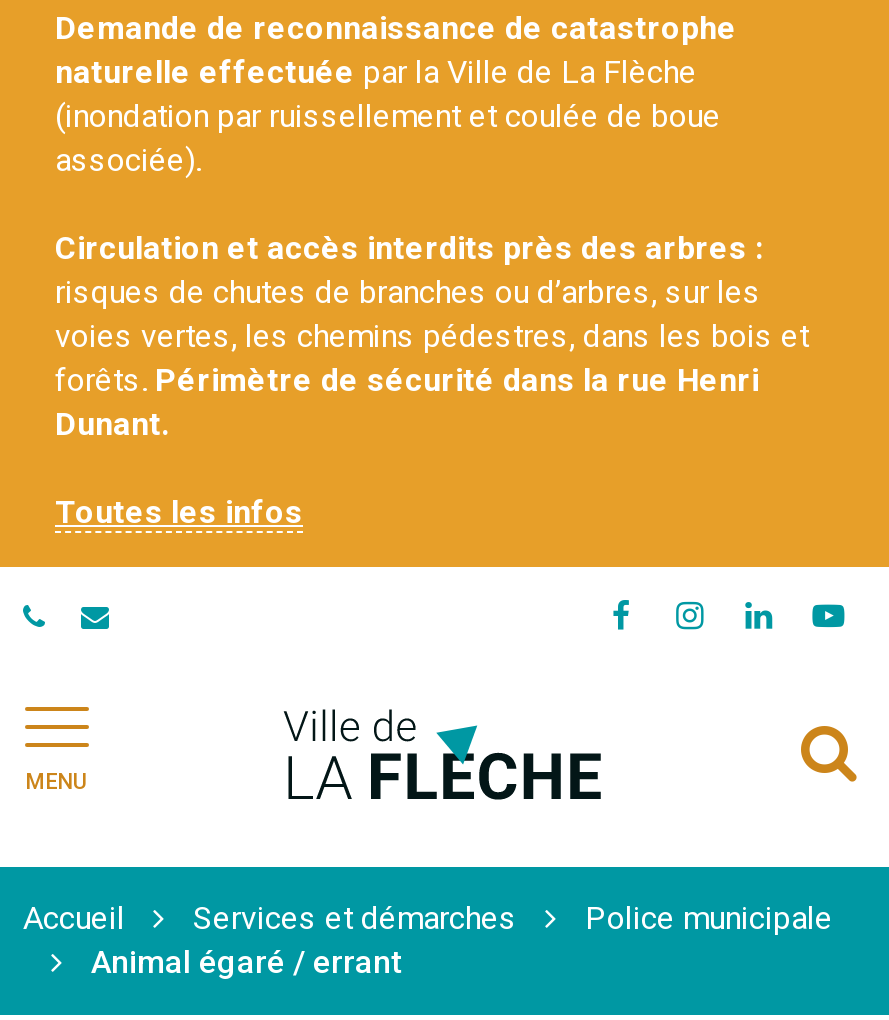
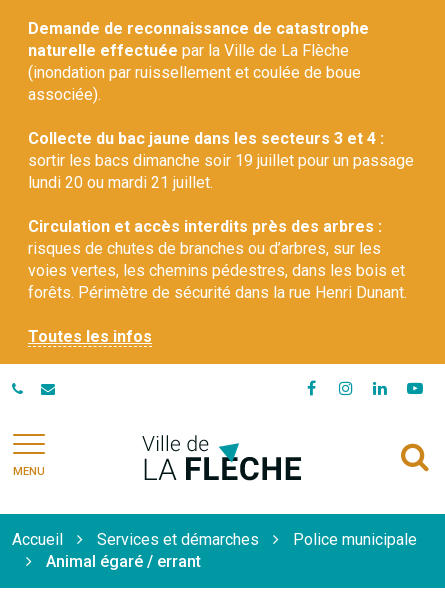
none -> [28,129,414,192] Collecte du bac jaune dans les secteurs 3 et 4 : | sortir les bacs dimanche soir 19 juillet pour un passage | lundi 20 ou mardi 21 juillet.
moved [55,229,809,355] -> [28,217,405,280]: Circulation et accès interdits près des arbres : | risques de chutes de branches ou d’arbres, sur les | voies vertes, les chemins pédestres, dans les bois et

